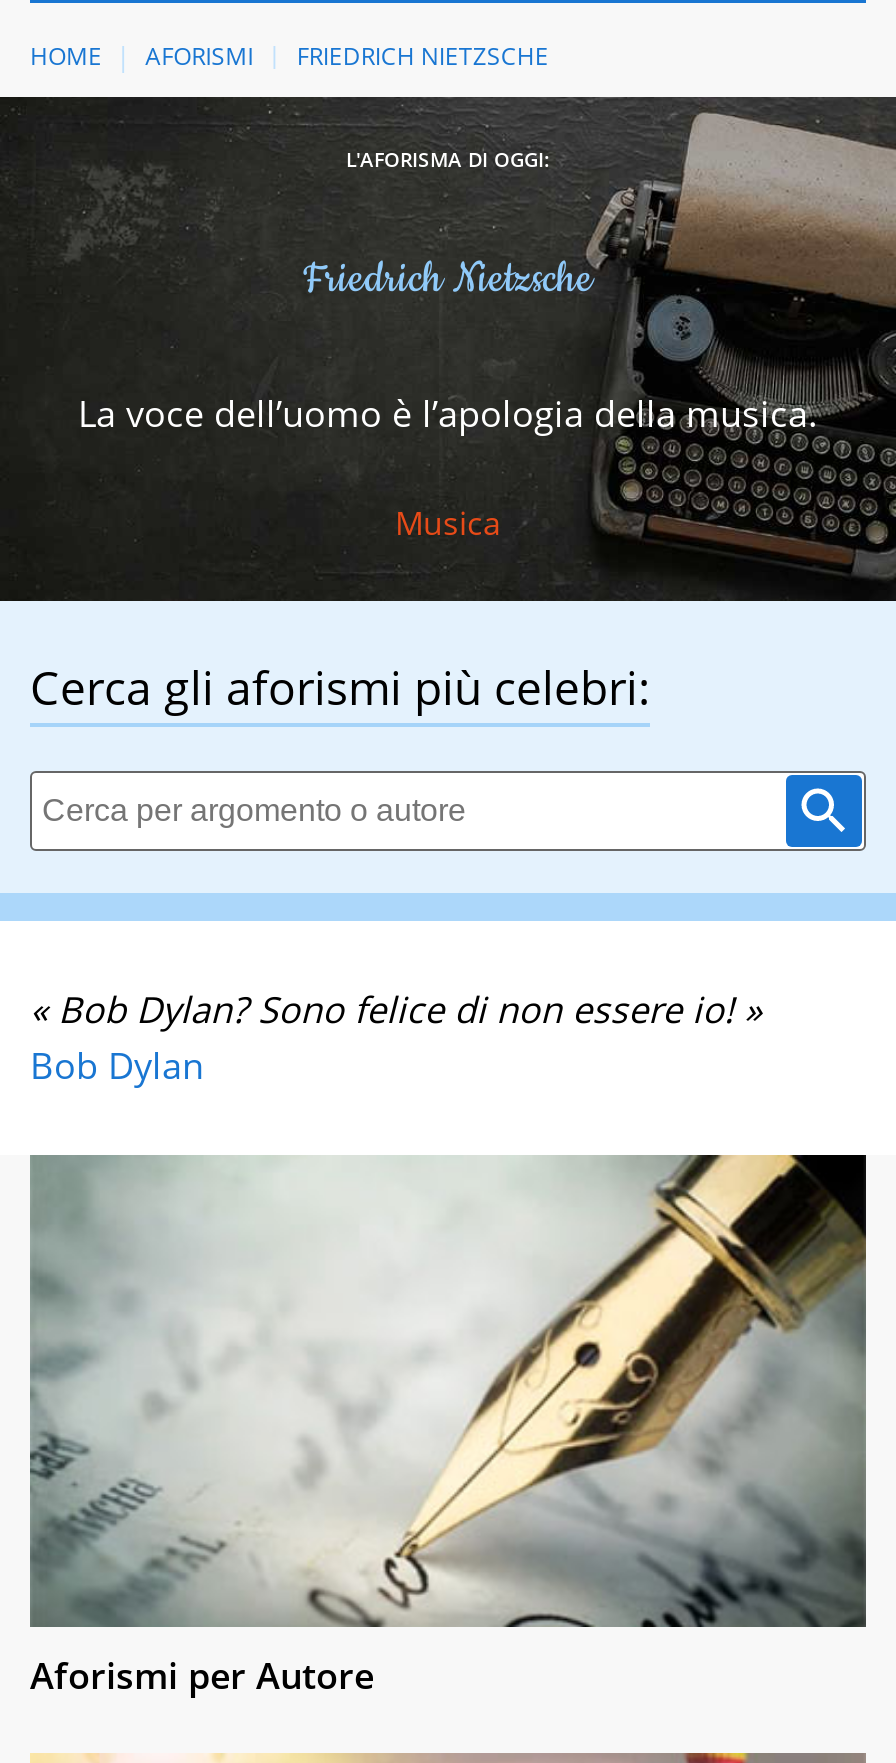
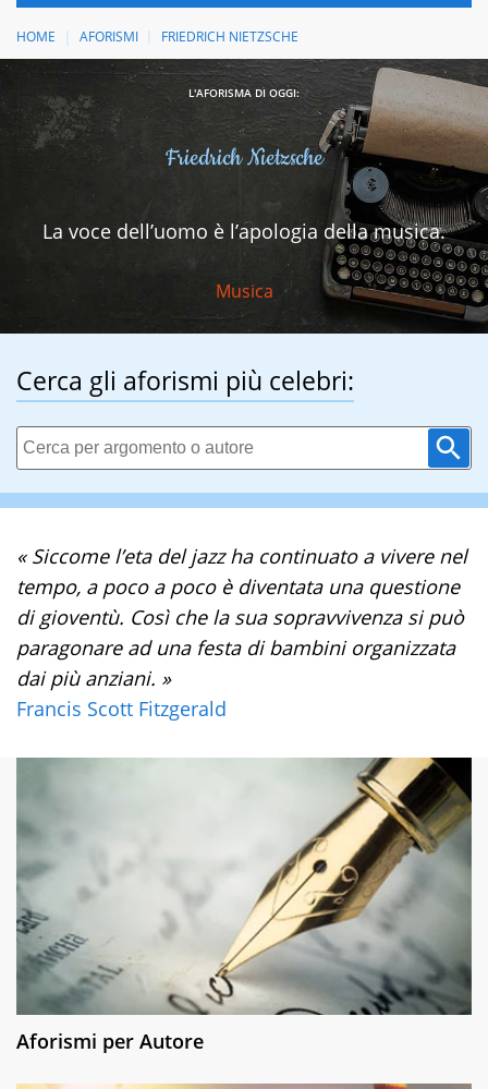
[30,986,762,1090] « Bob Dylan? Sono felice di non essere io! » | Bob Dylan -> [16,543,467,722] « Siccome l’eta del jazz ha continuato a vivere nel | tempo, a poco a poco è diventata una questione | di gioventù. Così che la sua sopravvivenza si può | paragonare ad una festa di bambini organizzata | dai più anziani. » | Francis Scott Fitzgerald

